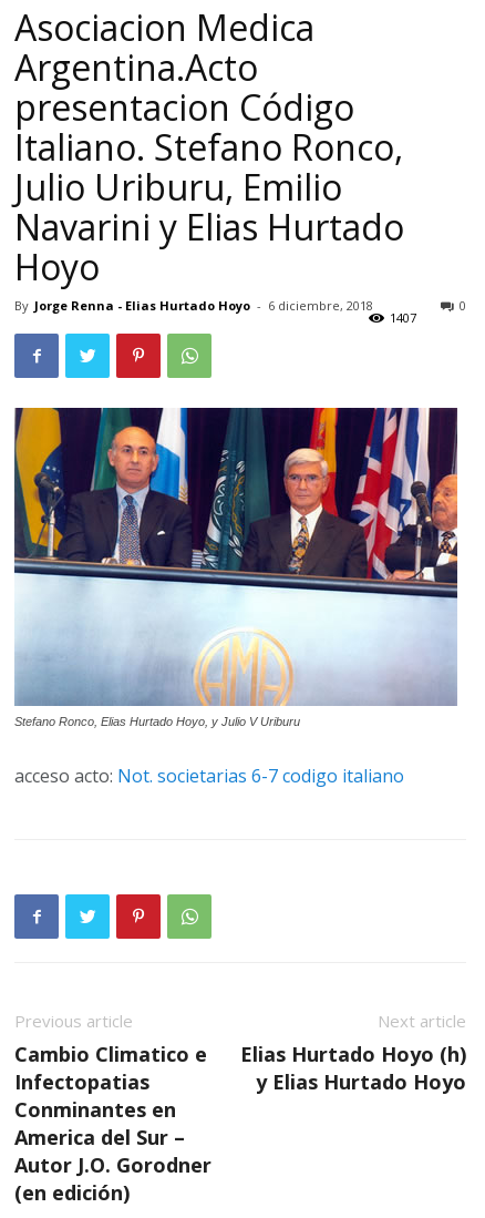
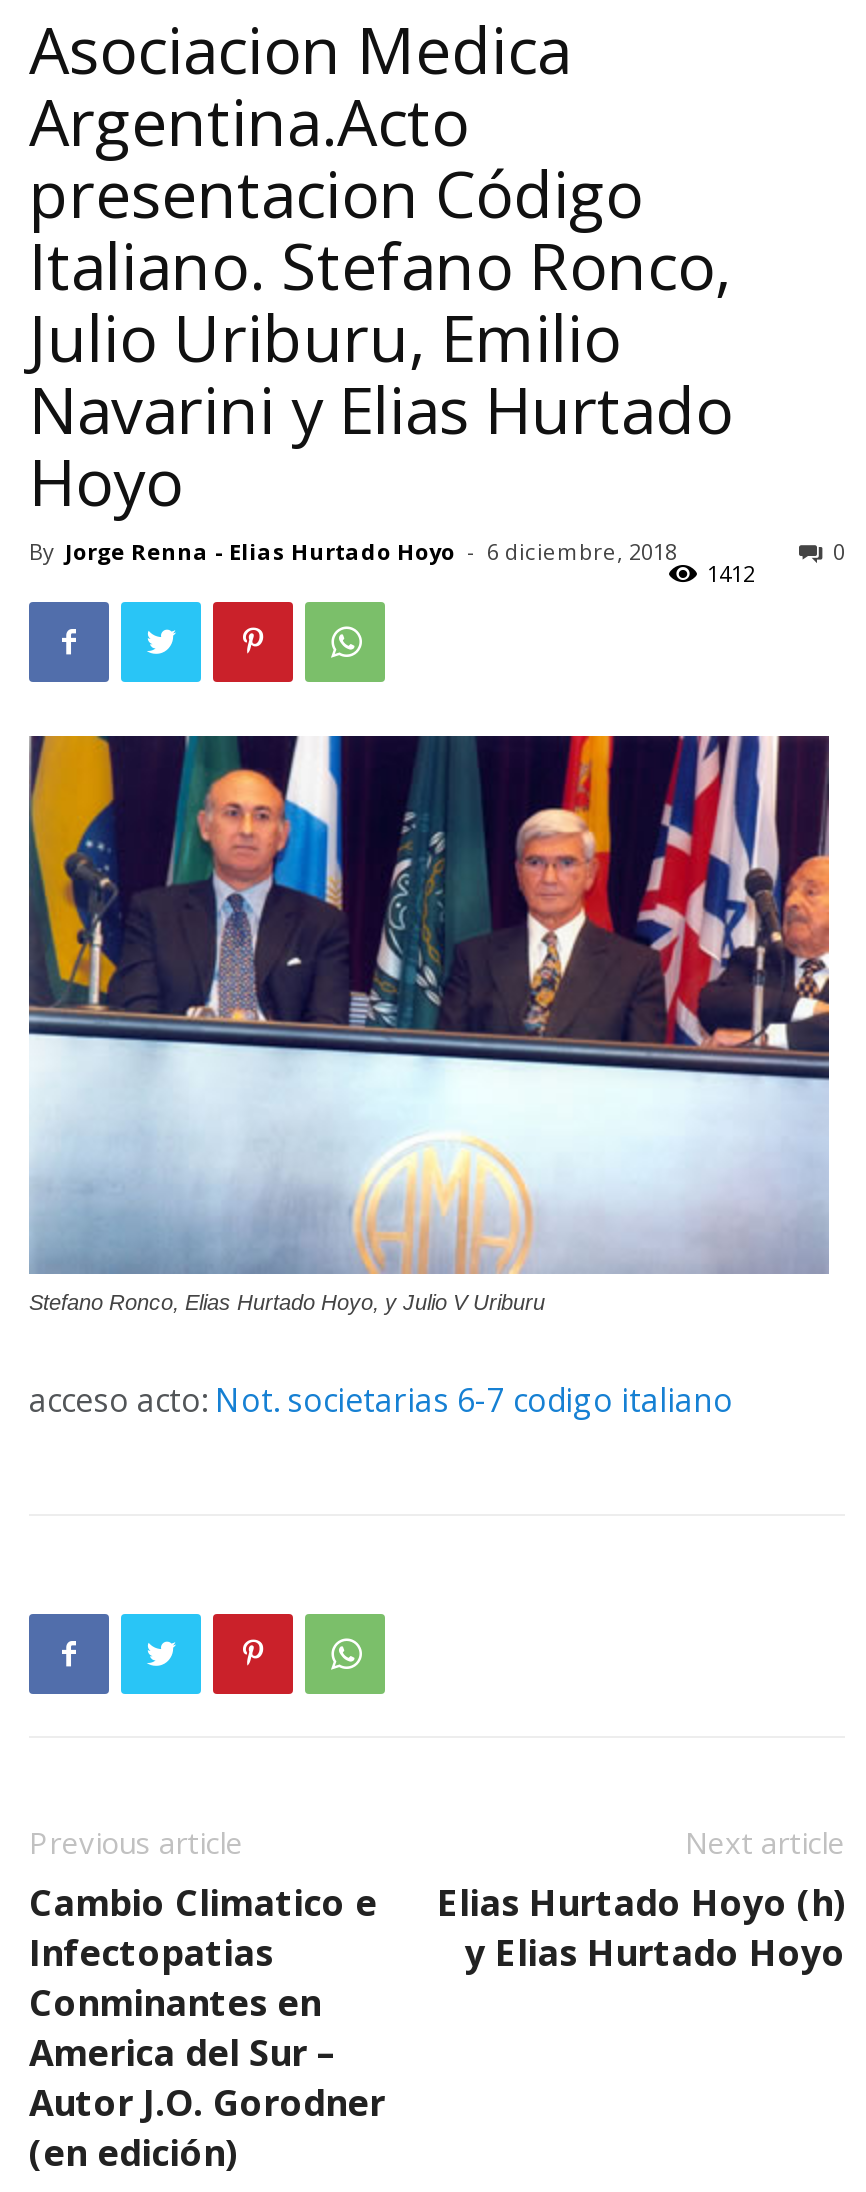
[390,309,416,326] 1407 -> [707,558,755,588] 1412

